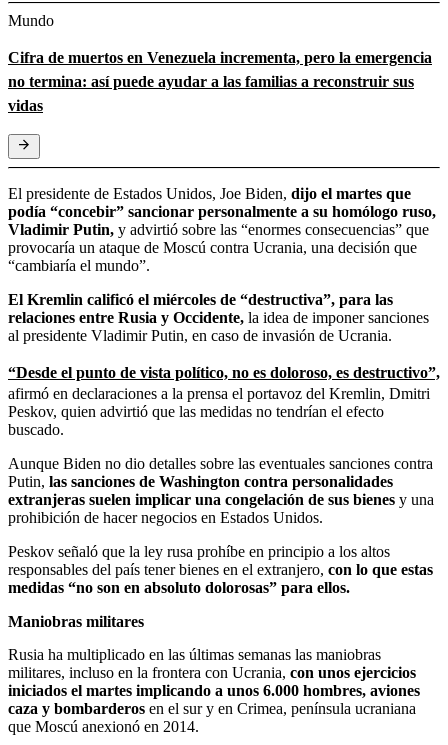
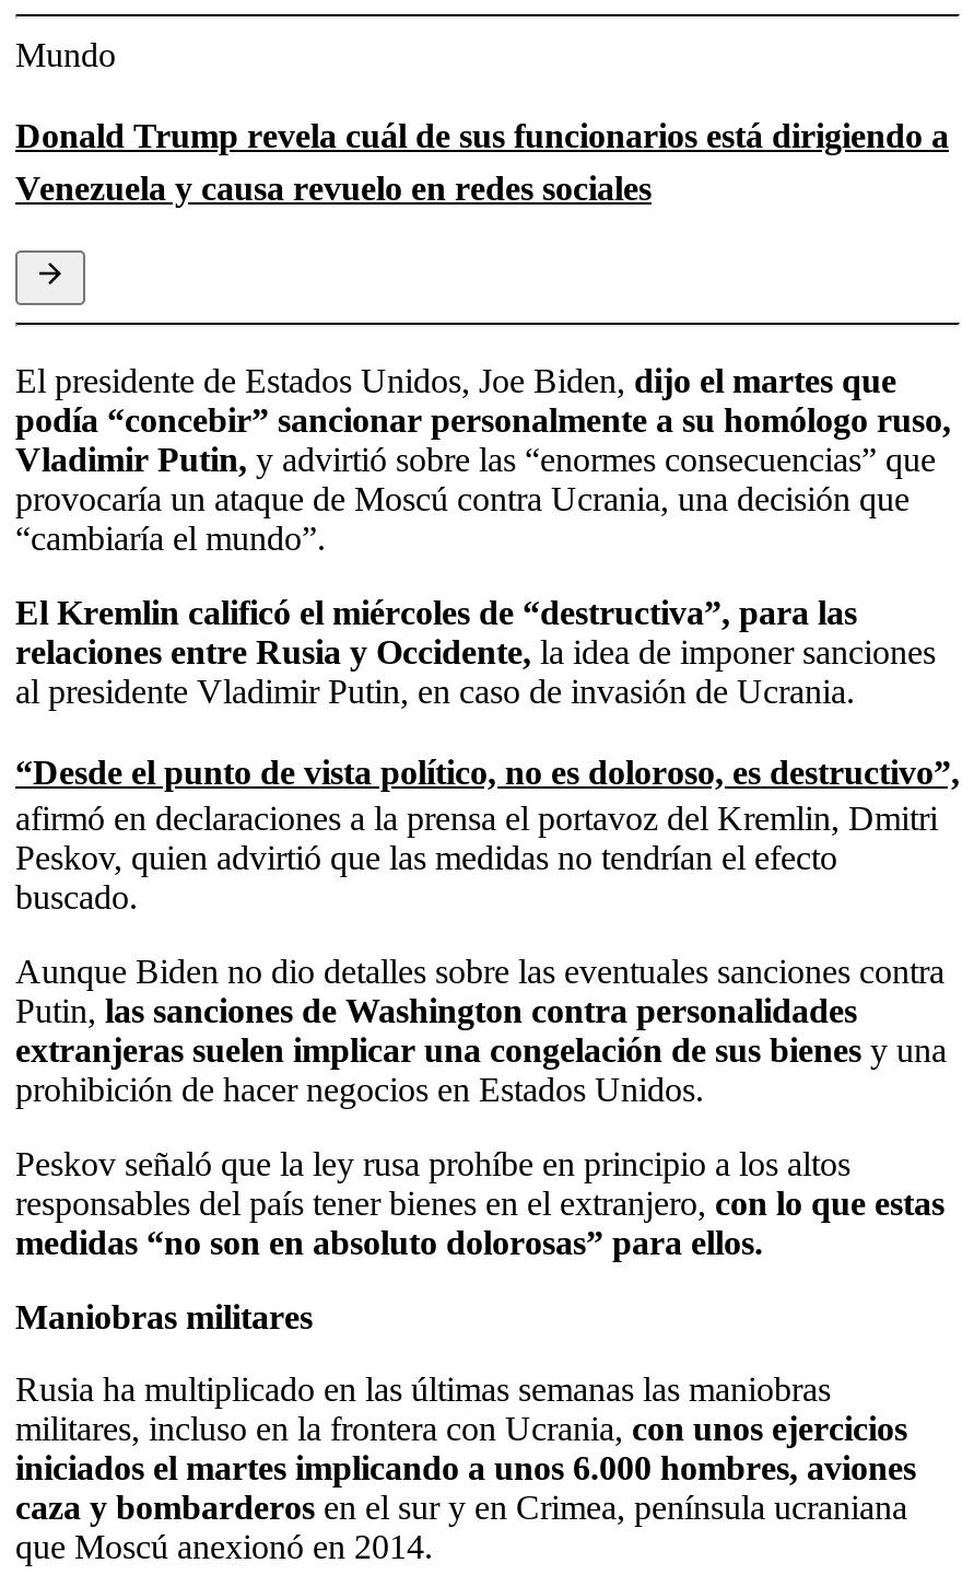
[8,49,432,114] Cifra de muertos en Venezuela incrementa, pero la emergencia | no termina: así puede ayudar a las familias a reconstruir sus | vidas -> [15,116,949,206] Donald Trump revela cuál de sus funcionarios está dirigiendo a | Venezuela y causa revuelo en redes sociales

